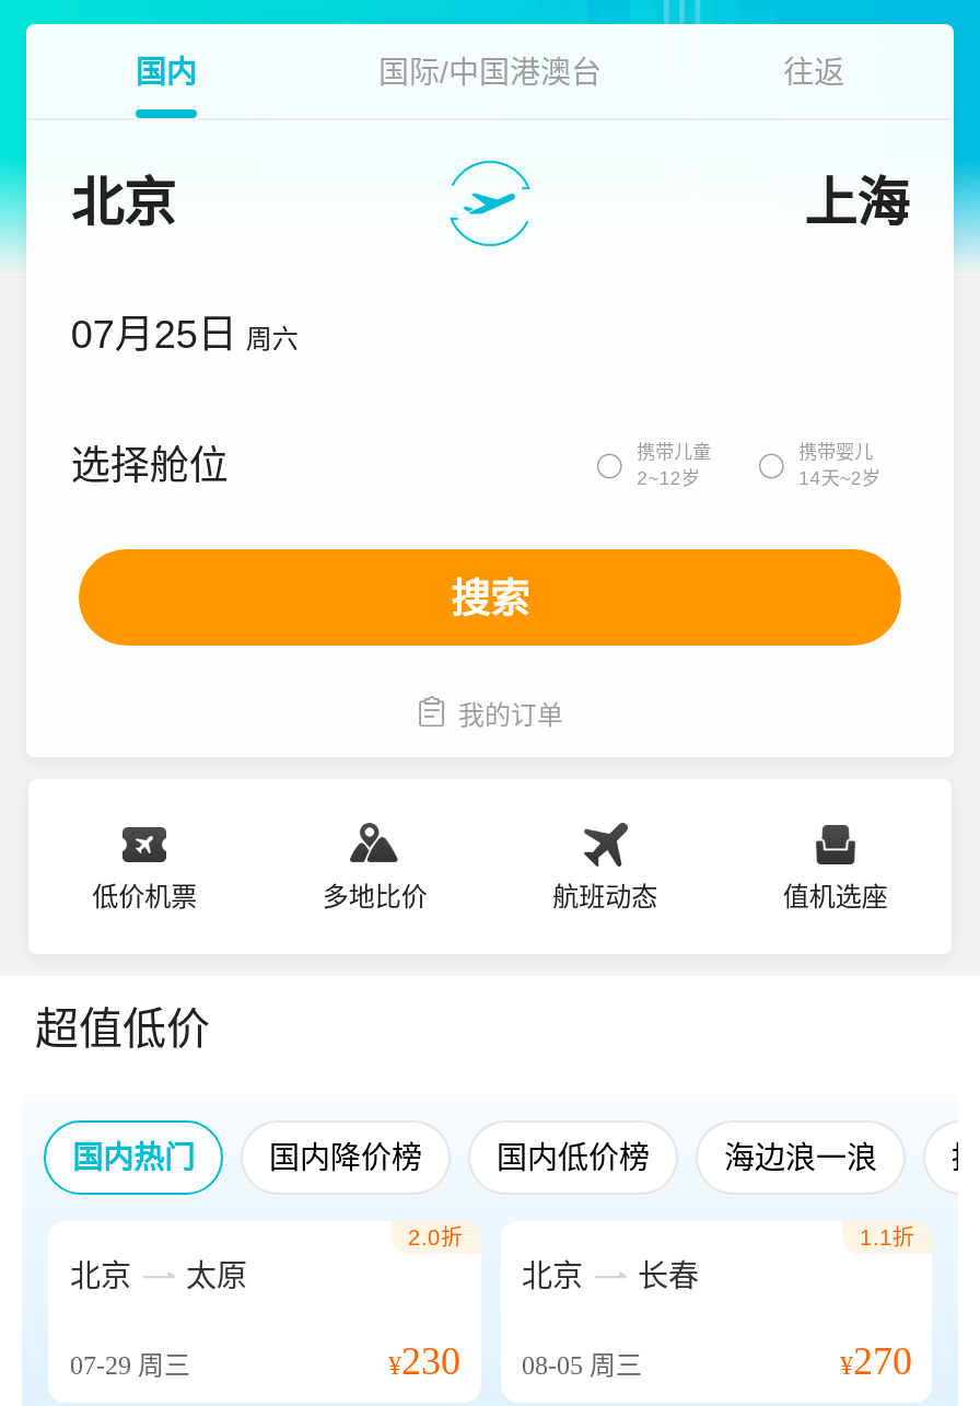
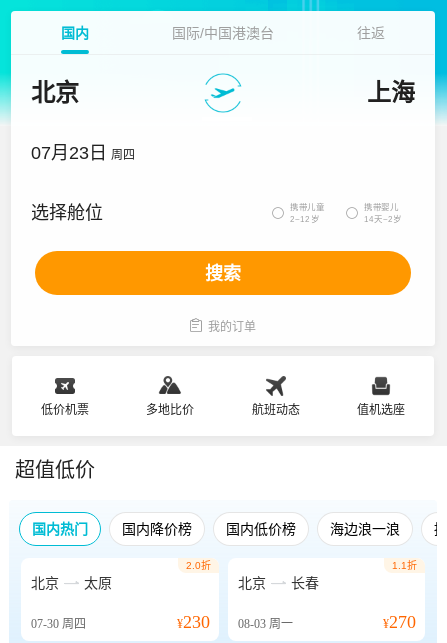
[71,313,298,357] 07月25日 周六 -> [31,143,135,163] 07月23日 周四
[70,1350,190,1381] 07-29周三 -> [31,617,86,631] 07-30周四
[388,1339,642,1383] ¥230 08-05周三 -> [176,612,292,632] ¥230 08-03周一

